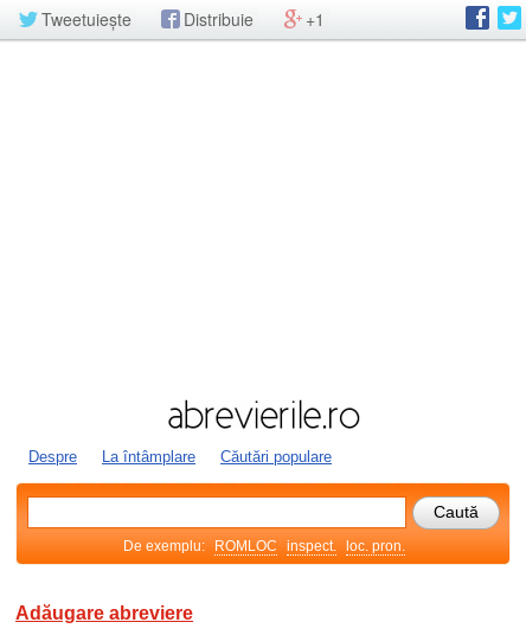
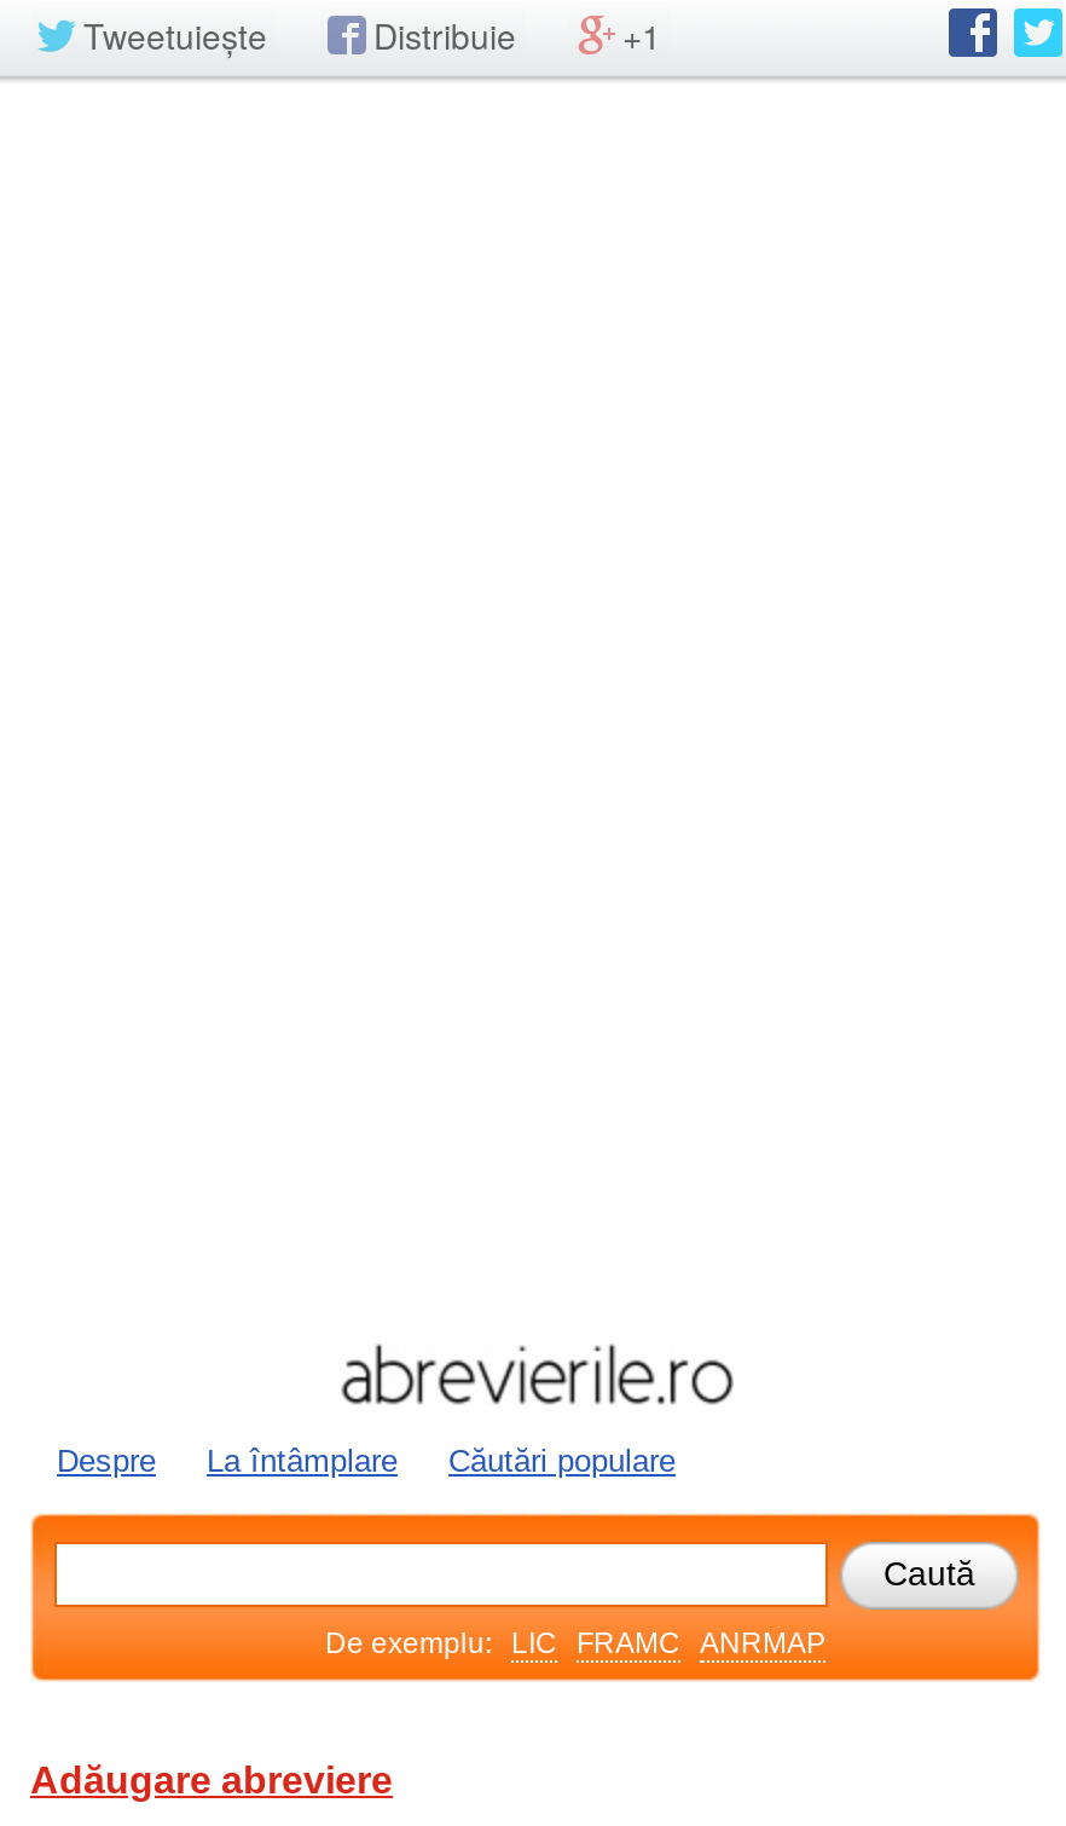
[123,538,405,554] De exemplu: ROMLOC inspect. loc. pron. -> [325,1626,825,1660] De exemplu: LIC FRAMC ANRMAP

